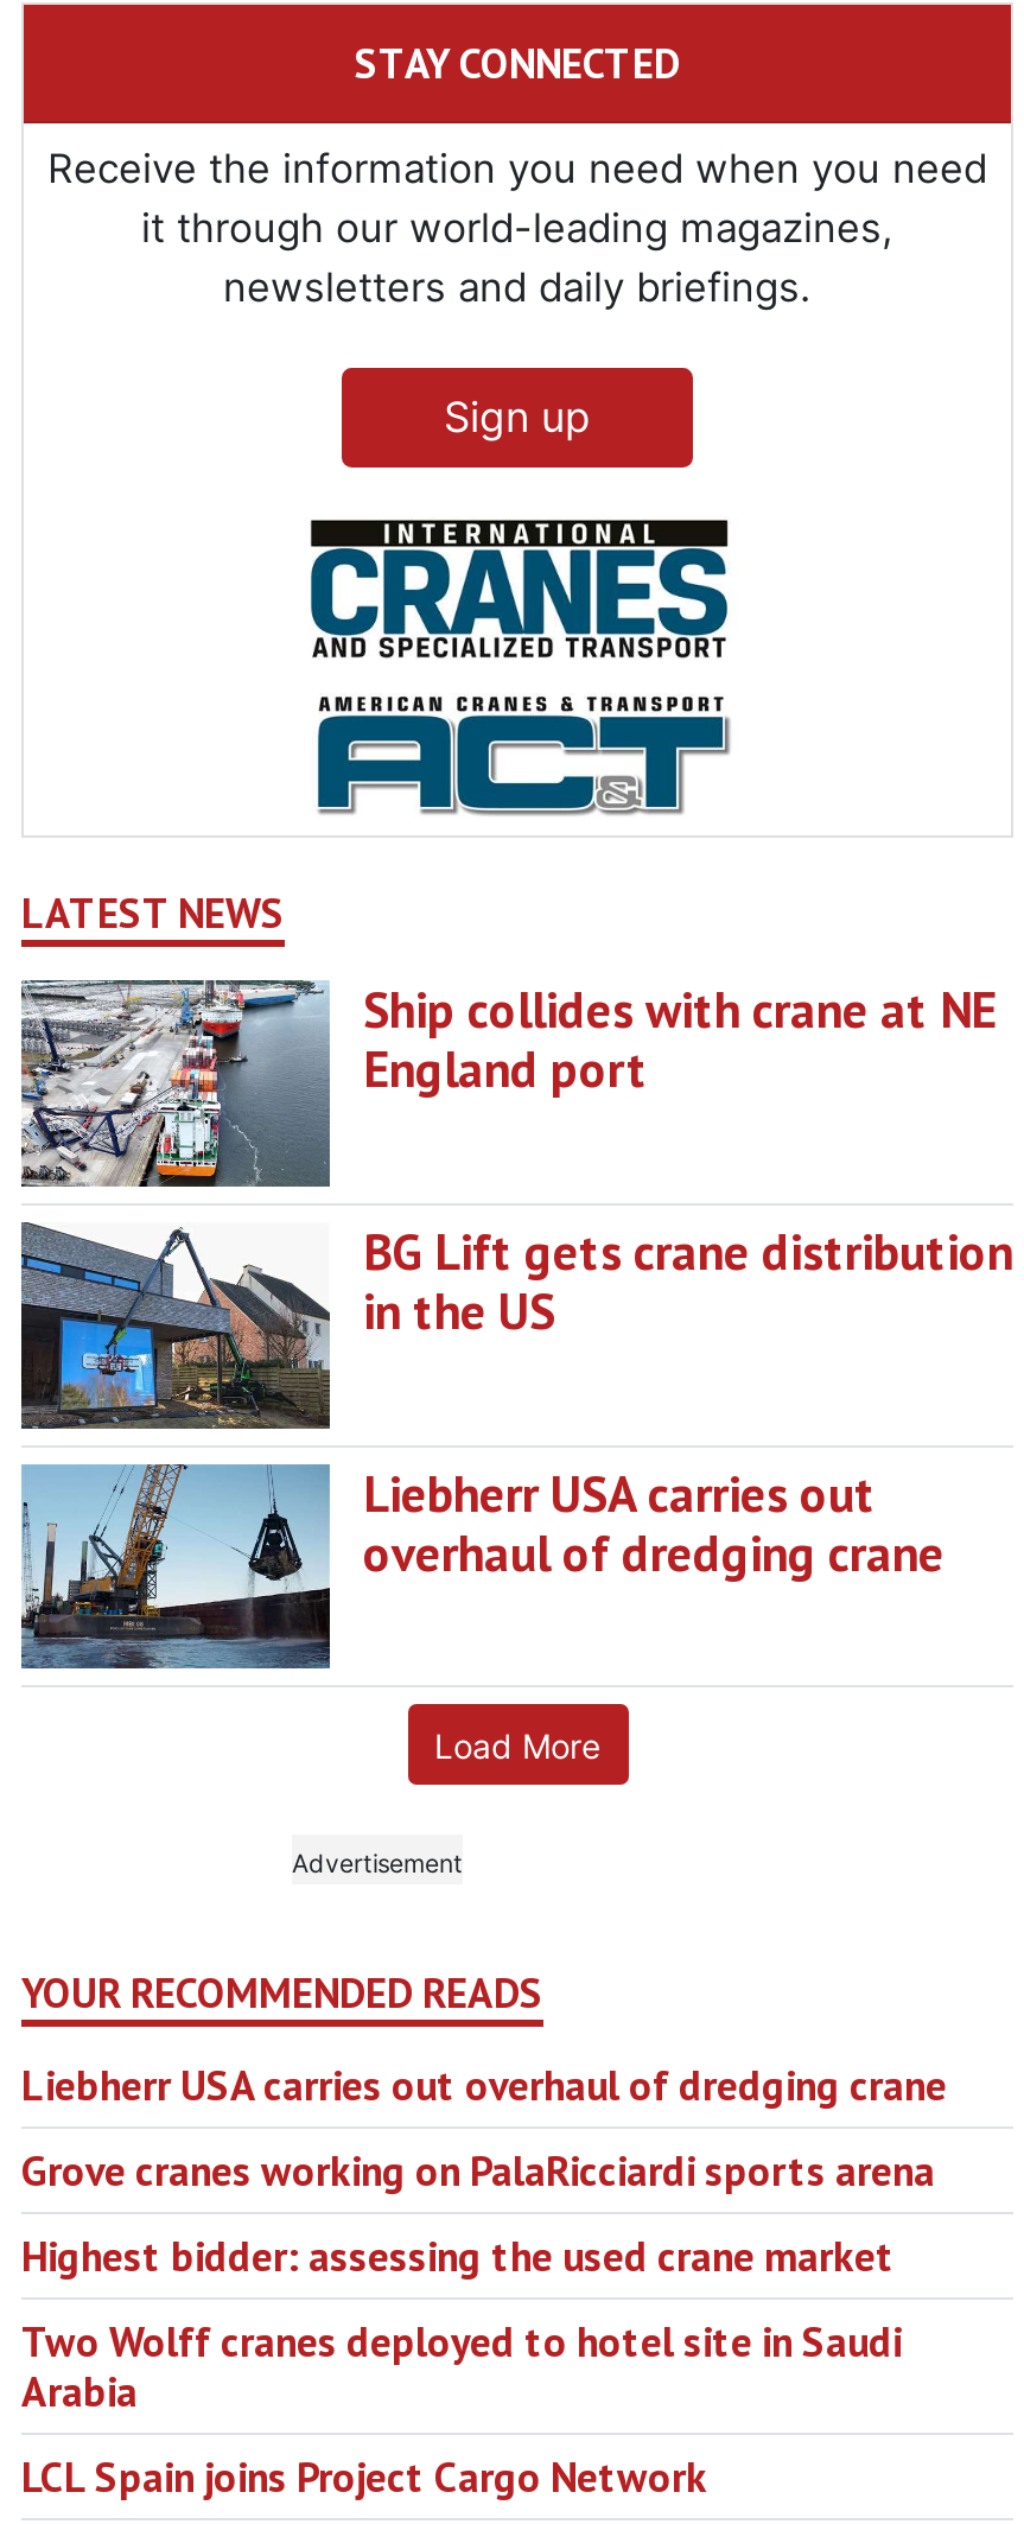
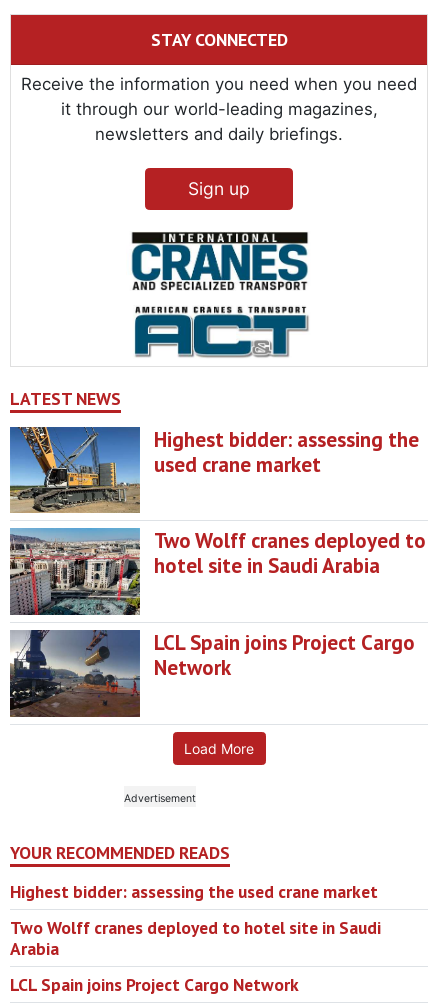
[19,978,997,1189] [image] | Ship collides with crane at NE | England port -> [9,426,419,514] [image] | Highest bidder: assessing the | used crane market
[19,1220,1013,1431] [image] | BG Lift gets crane distribution | in the US -> [9,527,426,616] [image] | Two Wolff cranes deployed to | hotel site in Saudi Arabia
[19,1461,945,1671] [image] | Liebherr USA carries out | overhaul of dredging crane -> [9,629,415,718] [image] | LCL Spain joins Project Cargo | Network
[21,2057,947,2197] Liebherr USA carries out overhaul of dredging crane | Grove cranes working on PalaRicciardi sports arena -> none

